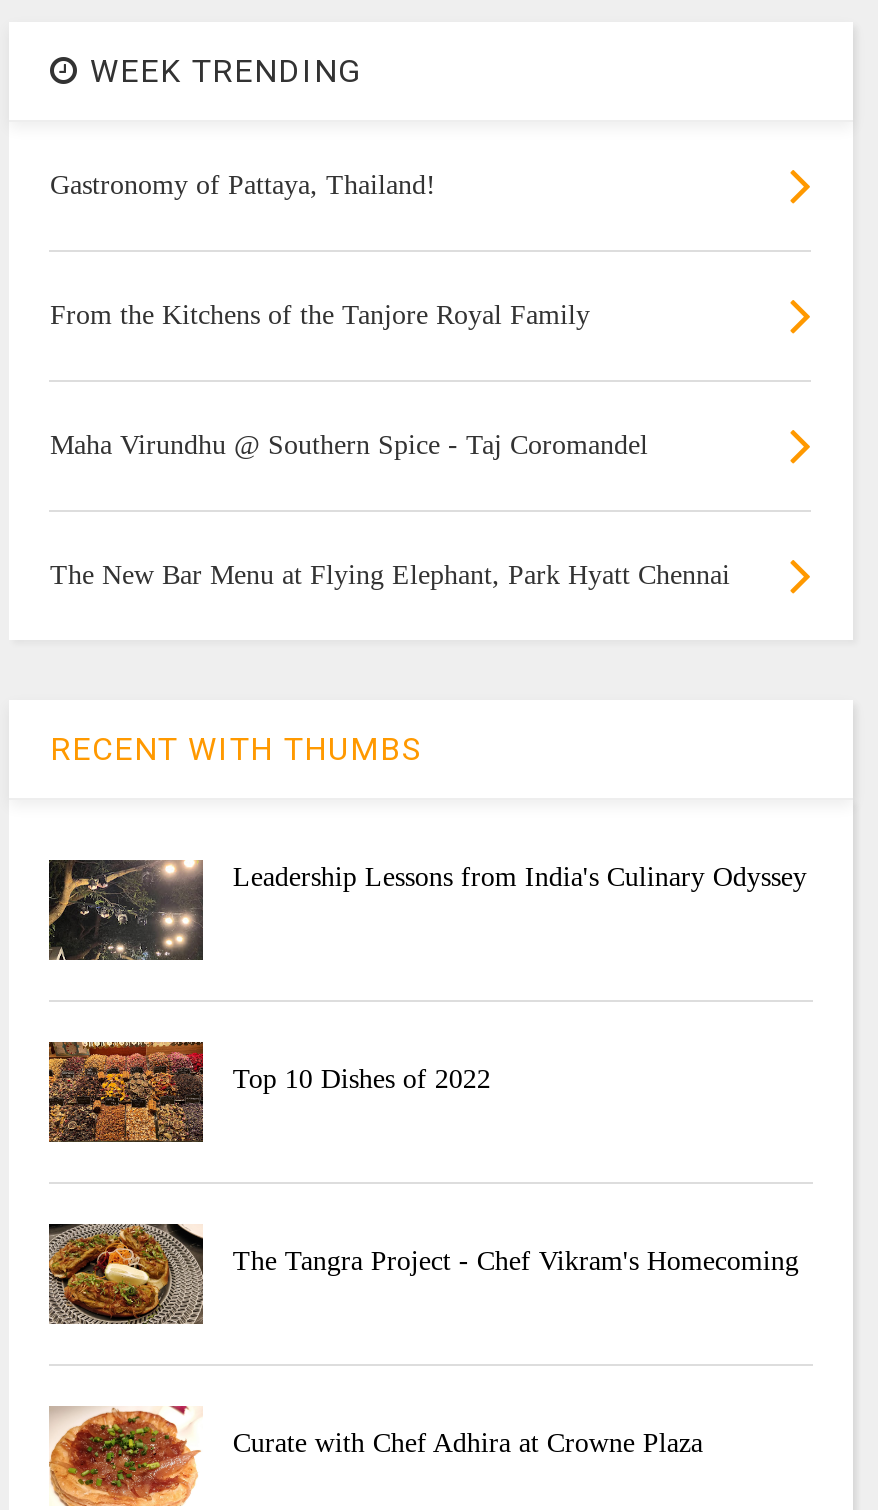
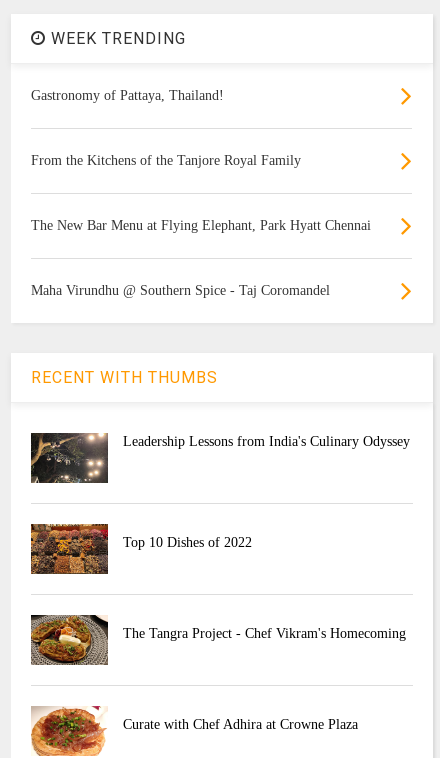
moved [50,429,648,459] -> [31,283,330,298]: Maha Virundhu @ Southern Spice - Taj Coromandel
moved [50,559,730,589] -> [31,218,371,233]: The New Bar Menu at Flying Elephant, Park Hyatt Chennai

